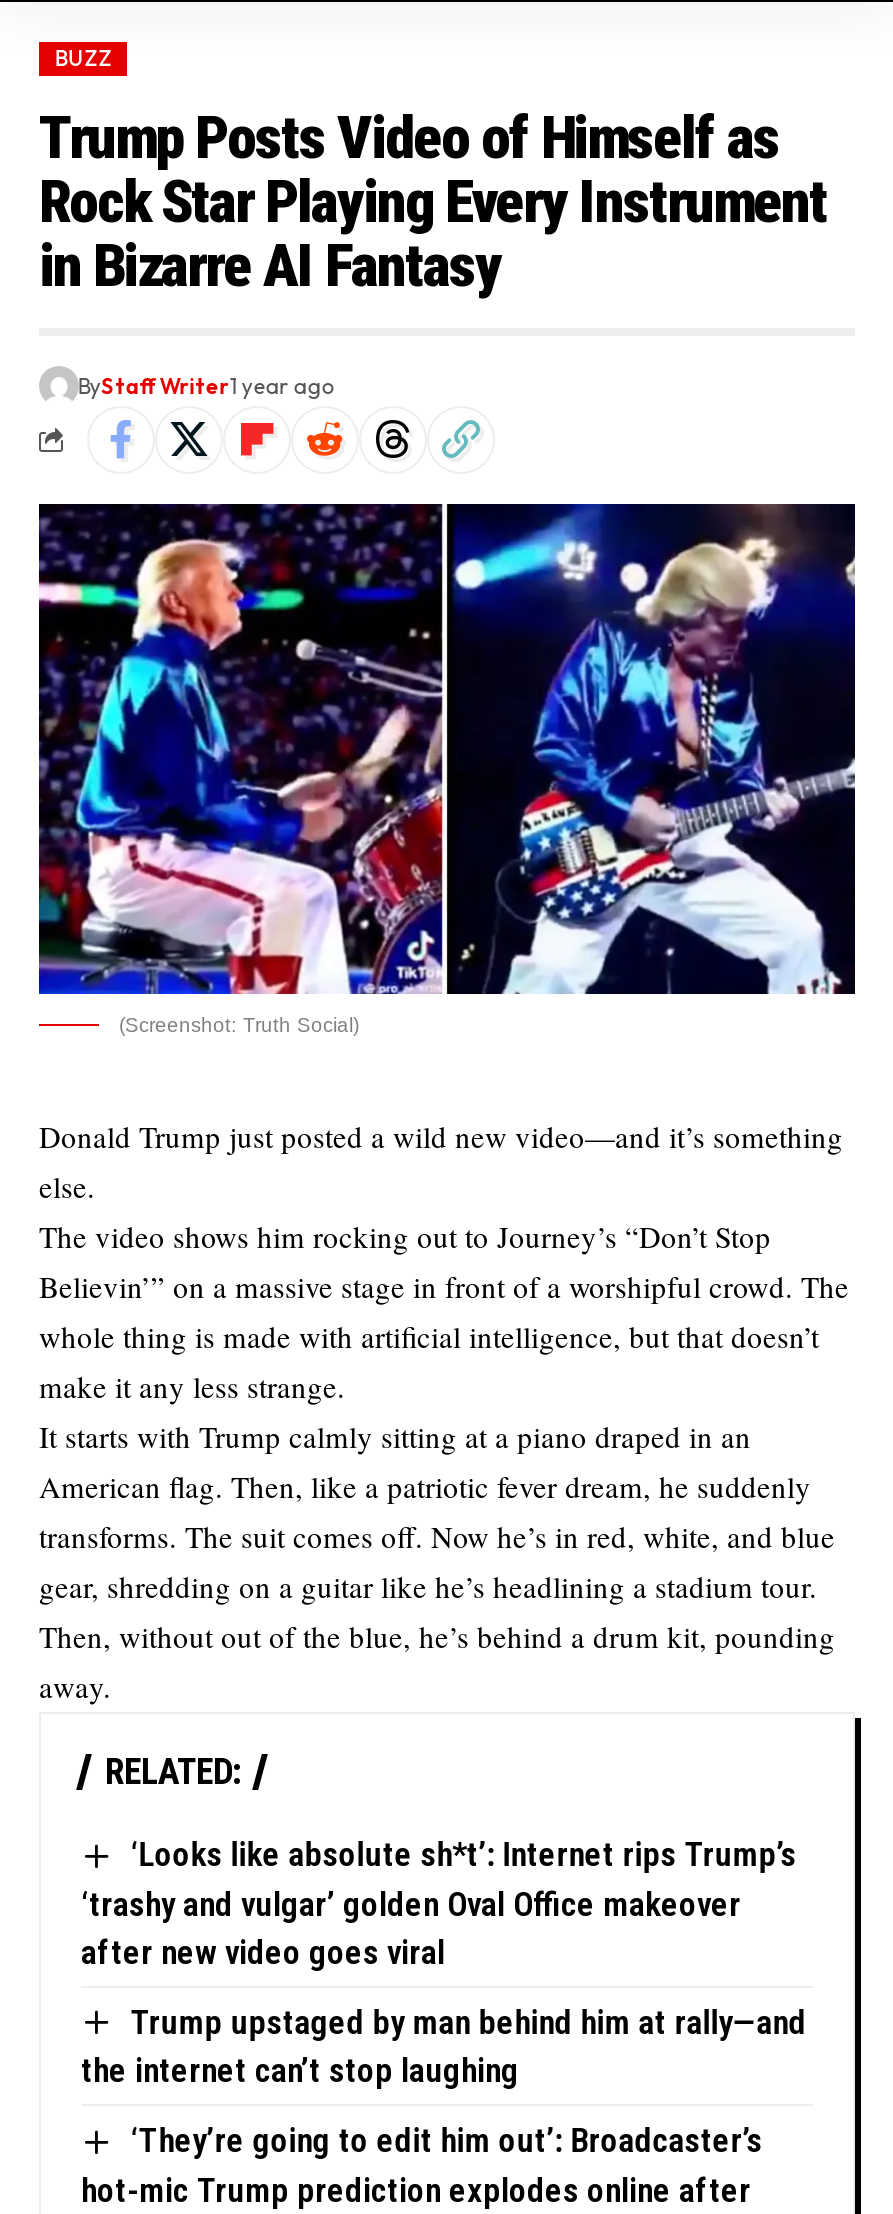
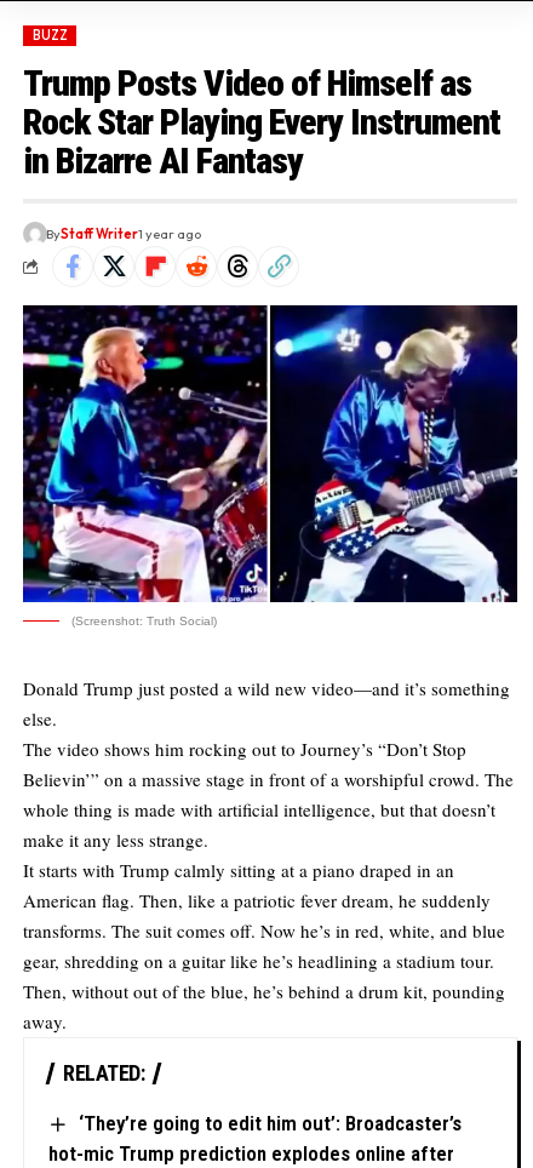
[81,1834,806,2091] ‘Looks like absolute sh*t’: Internet rips Trump’s | ‘trashy and vulgar’ golden Oval Office makeover | after new video goes viral | Trump upstaged by man behind him at rally—and | the internet can’t stop laughing -> none

